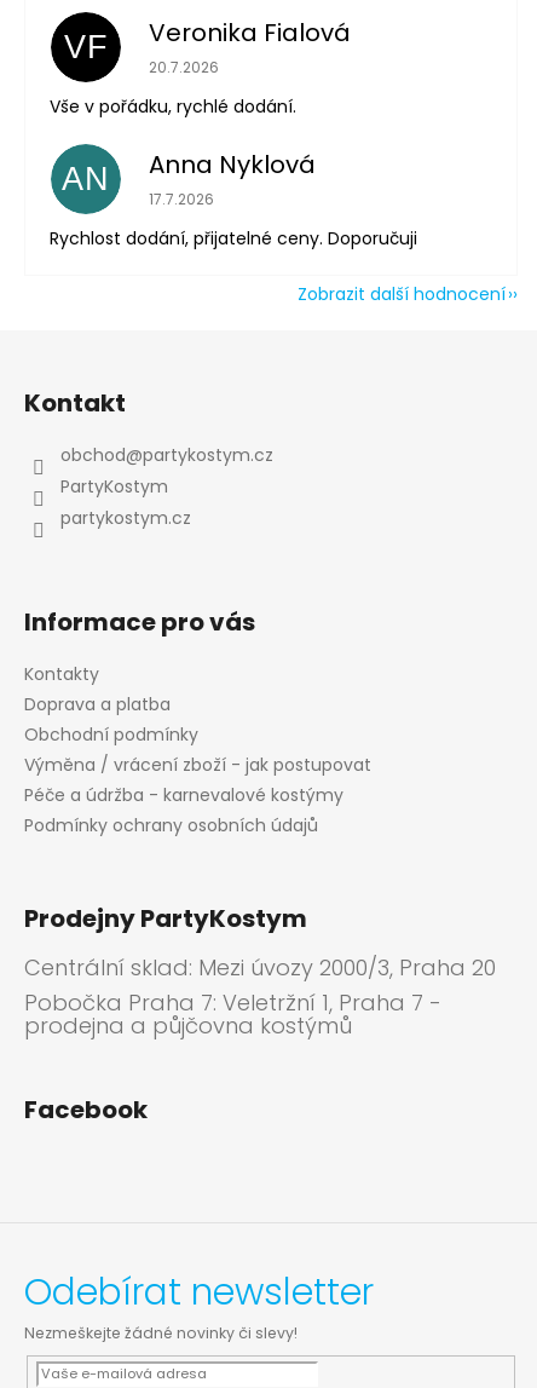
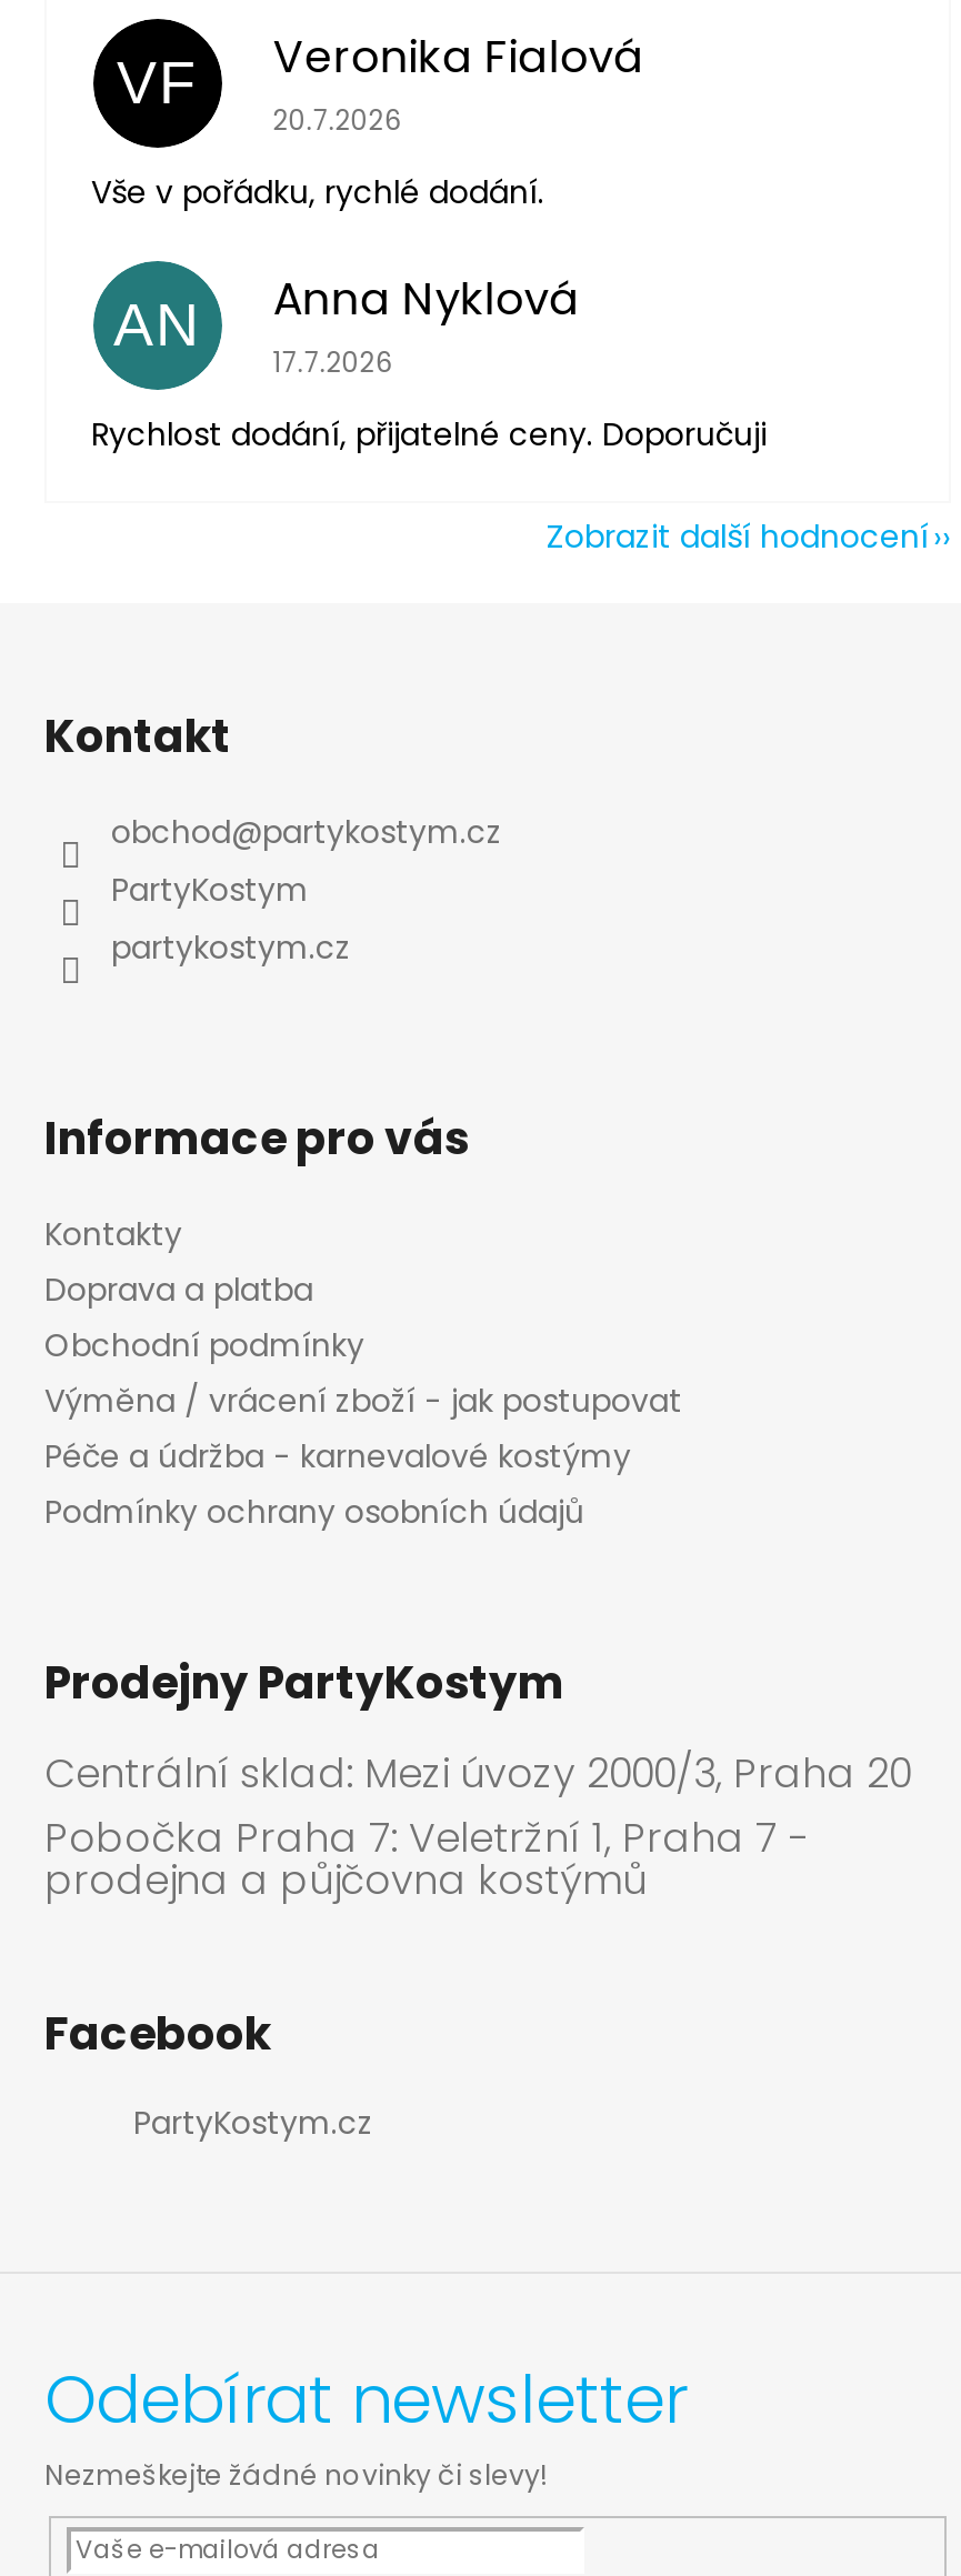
none -> [133,2100,373,2145] PartyKostym.cz

